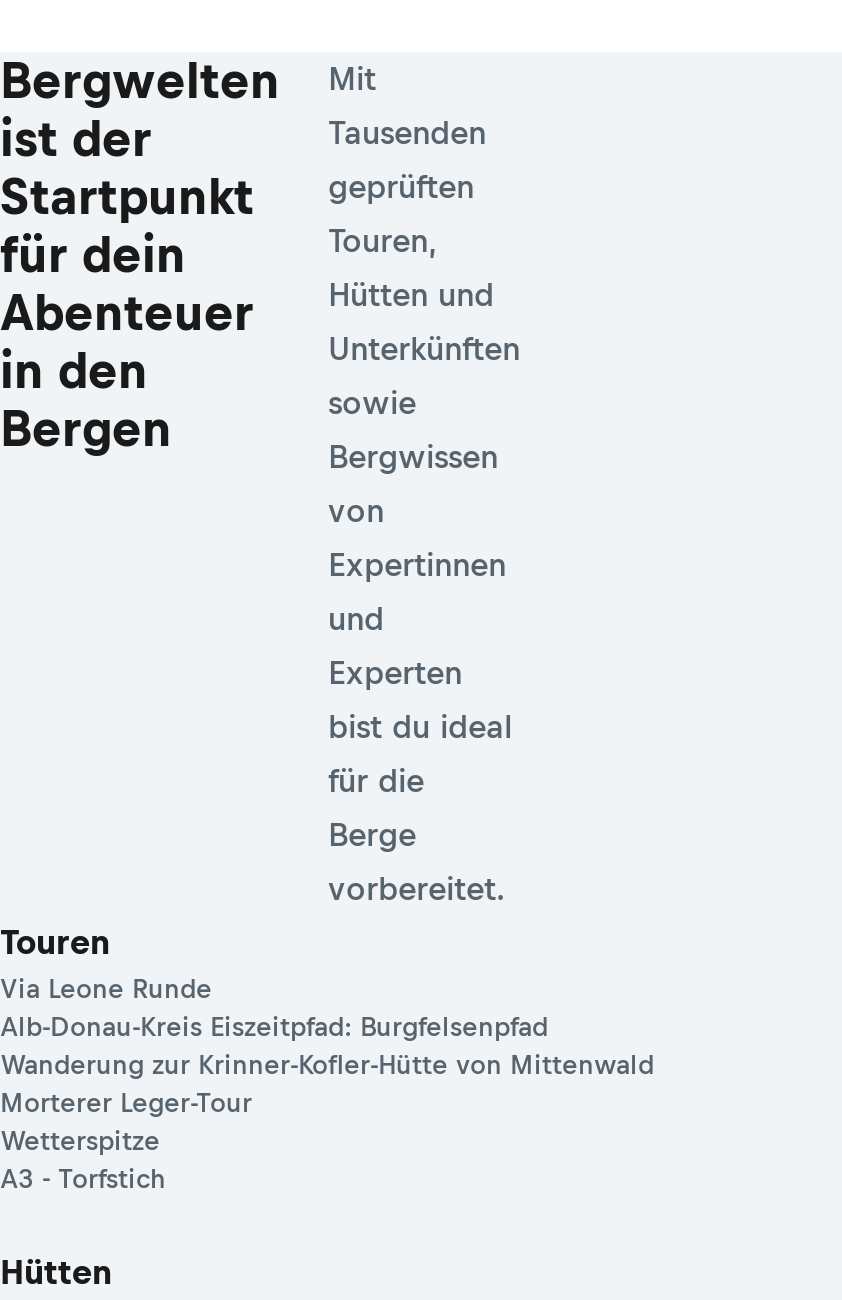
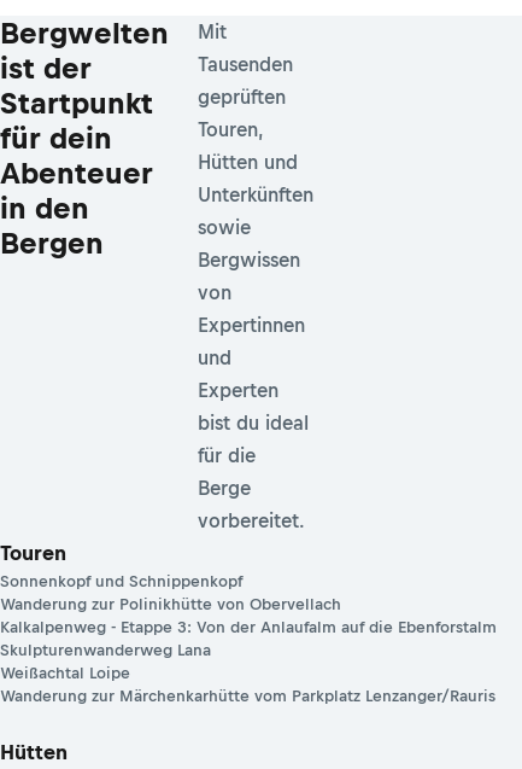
[0,975,654,1195] Via Leone Runde | Alb-Donau-Kreis Eiszeitpfad: Burgfelsenpfad | Wanderung zur Krinner-Kofler-Hütte von Mittenwald | Morterer Leger-Tour | Wetterspitze | A3 - Torfstich -> [0,573,497,705] Sonnenkopf und Schnippenkopf | Wanderung zur Polinikhütte von Obervellach | Kalkalpenweg - Etappe 3: Von der Anlaufalm auf die Ebenforstalm | Skulpturenwanderweg Lana | Weißachtal Loipe | Wanderung zur Märchenkarhütte vom Parkplatz Lenzanger/Rauris

